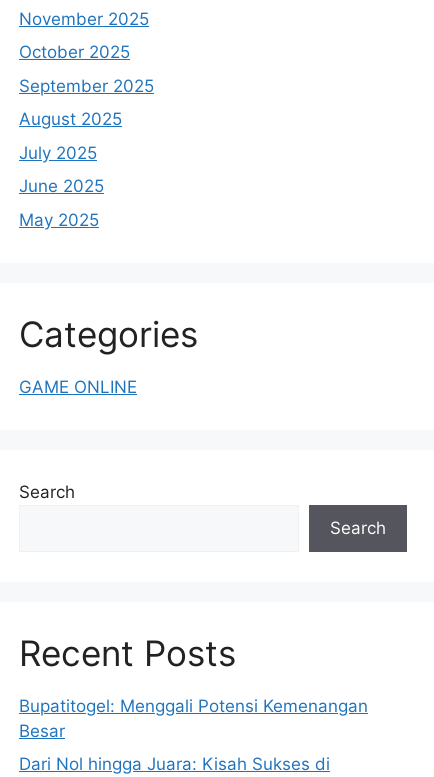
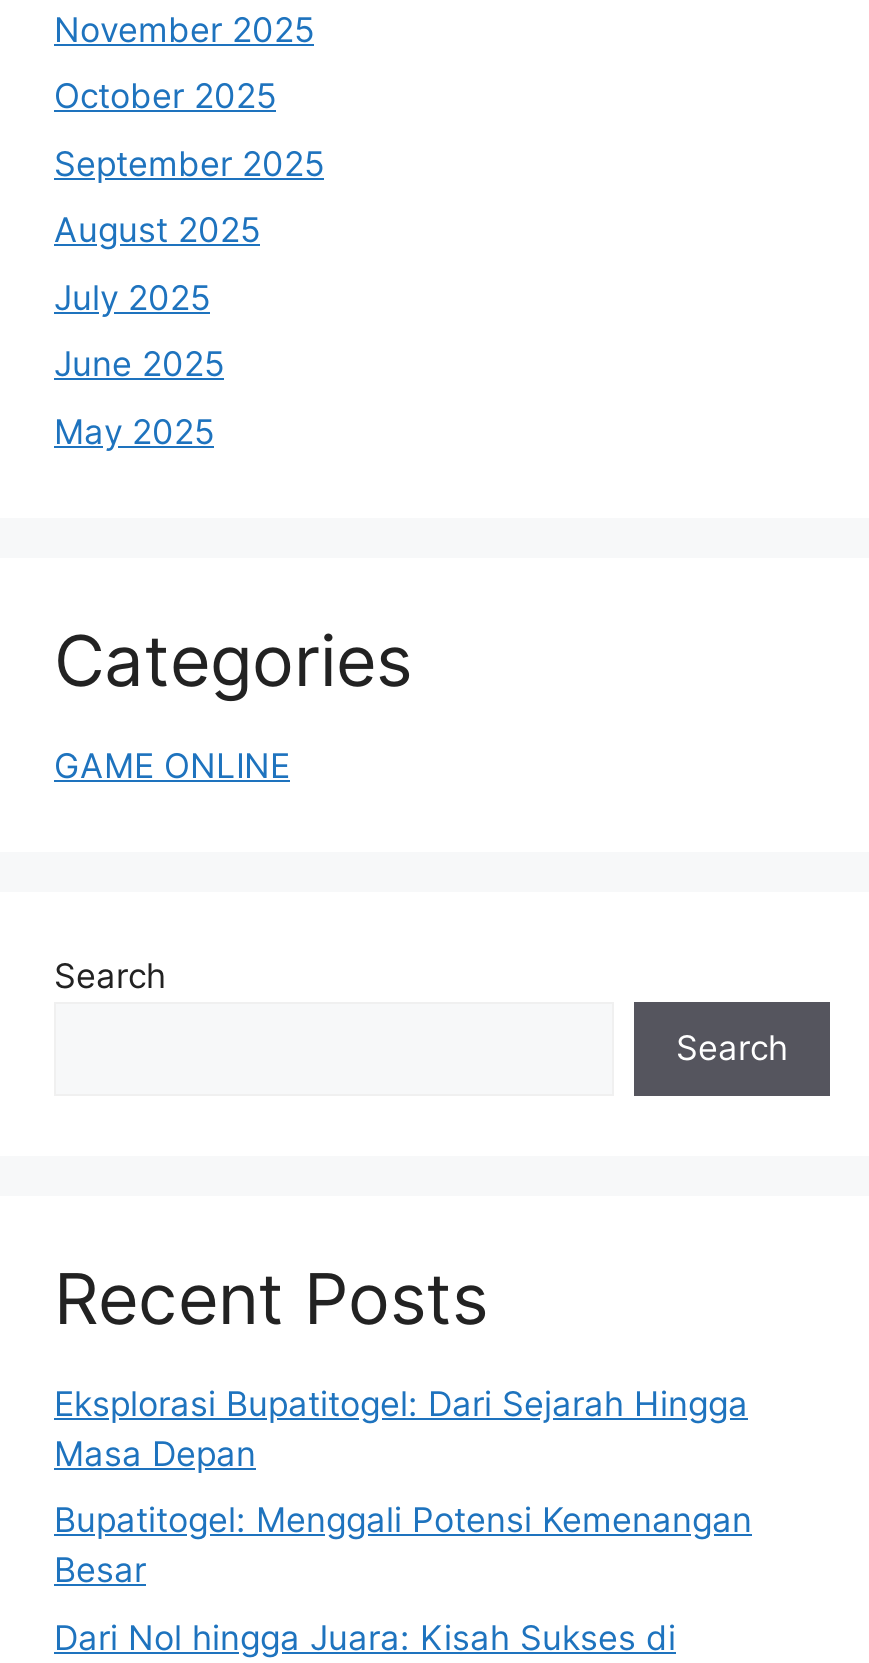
none -> [54,1383,748,1473] Eksplorasi Bupatitogel: Dari Sejarah Hingga | Masa Depan

